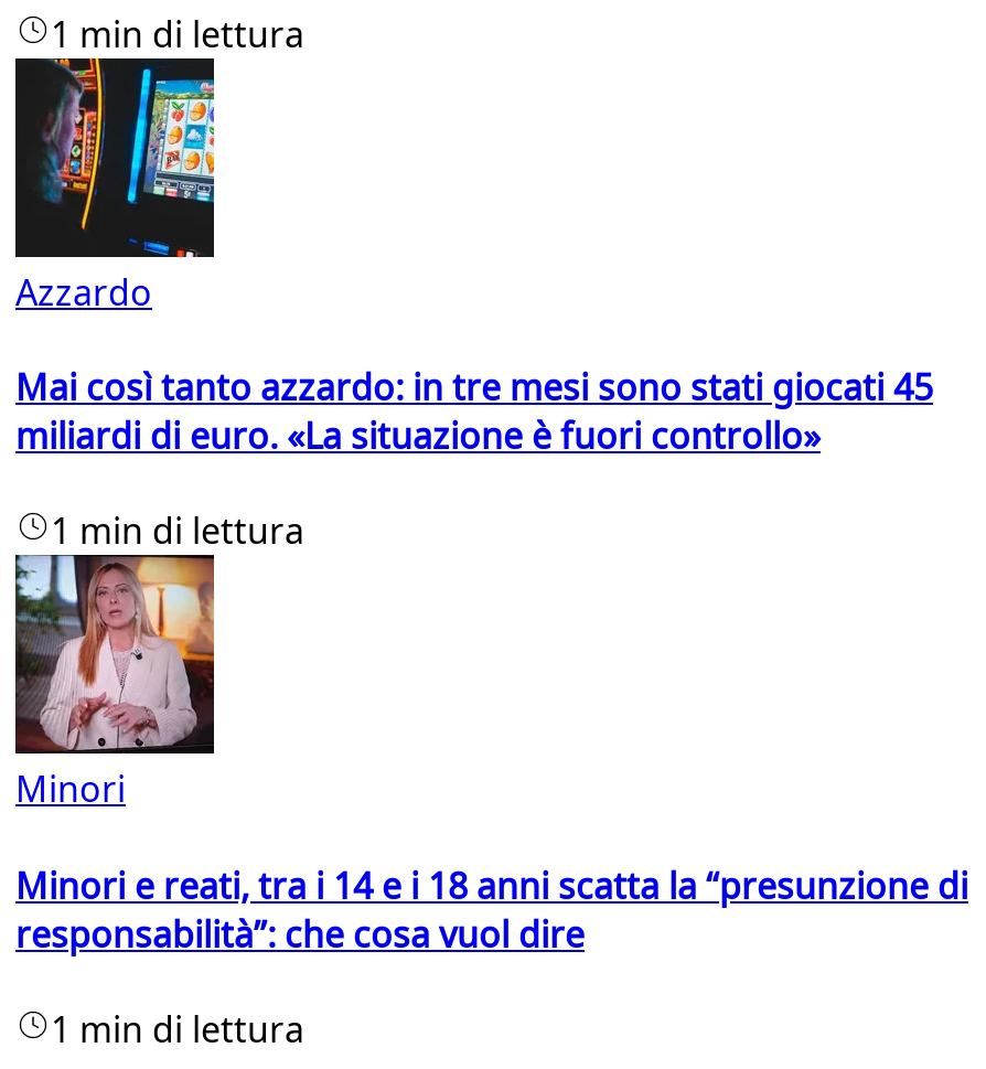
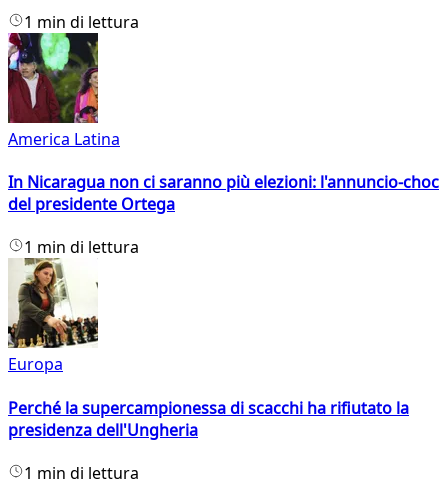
[13,56,216,316] [image] | Azzardo -> [7,32,120,150] [image] | America Latina
[15,363,933,460] Mai così tanto azzardo: in tre mesi sono stati giocati 45 | miliardi di euro. «La situazione è fuori controllo» -> [8,171,439,215] In Nicaragua non ci saranno più elezioni: l'annuncio-choc | del presidente Ortega
[13,553,216,814] [image] | Minori -> [7,259,99,375] [image] | Europa
[15,860,968,958] Minori e reati, tra i 14 e i 18 anni scatta la “presunzione di | responsabilità”: che cosa vuol dire -> [8,396,409,440] Perché la supercampionessa di scacchi ha rifiutato la | presidenza dell'Ungheria

